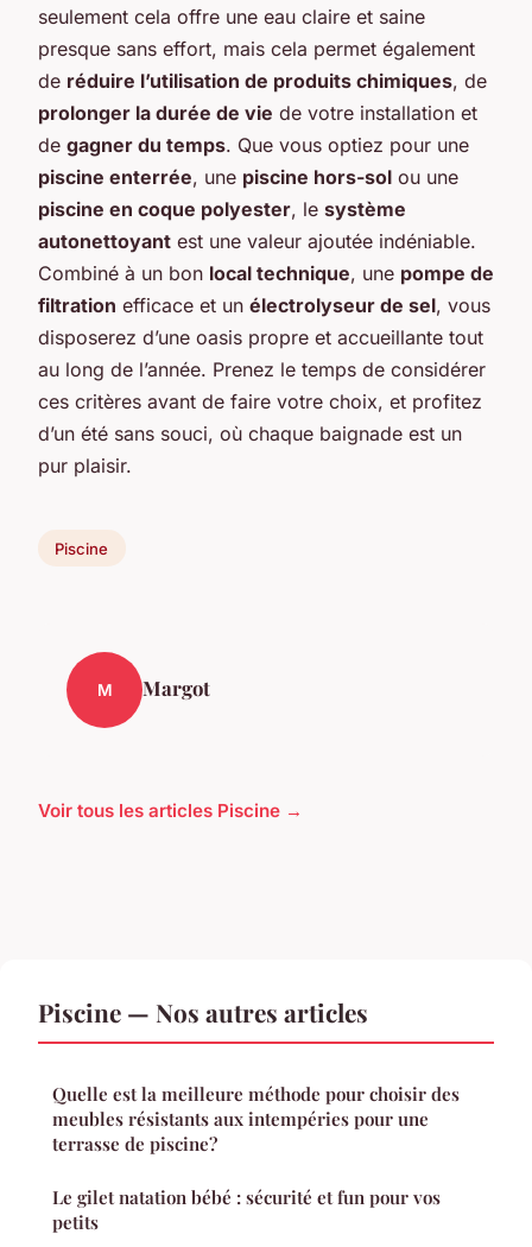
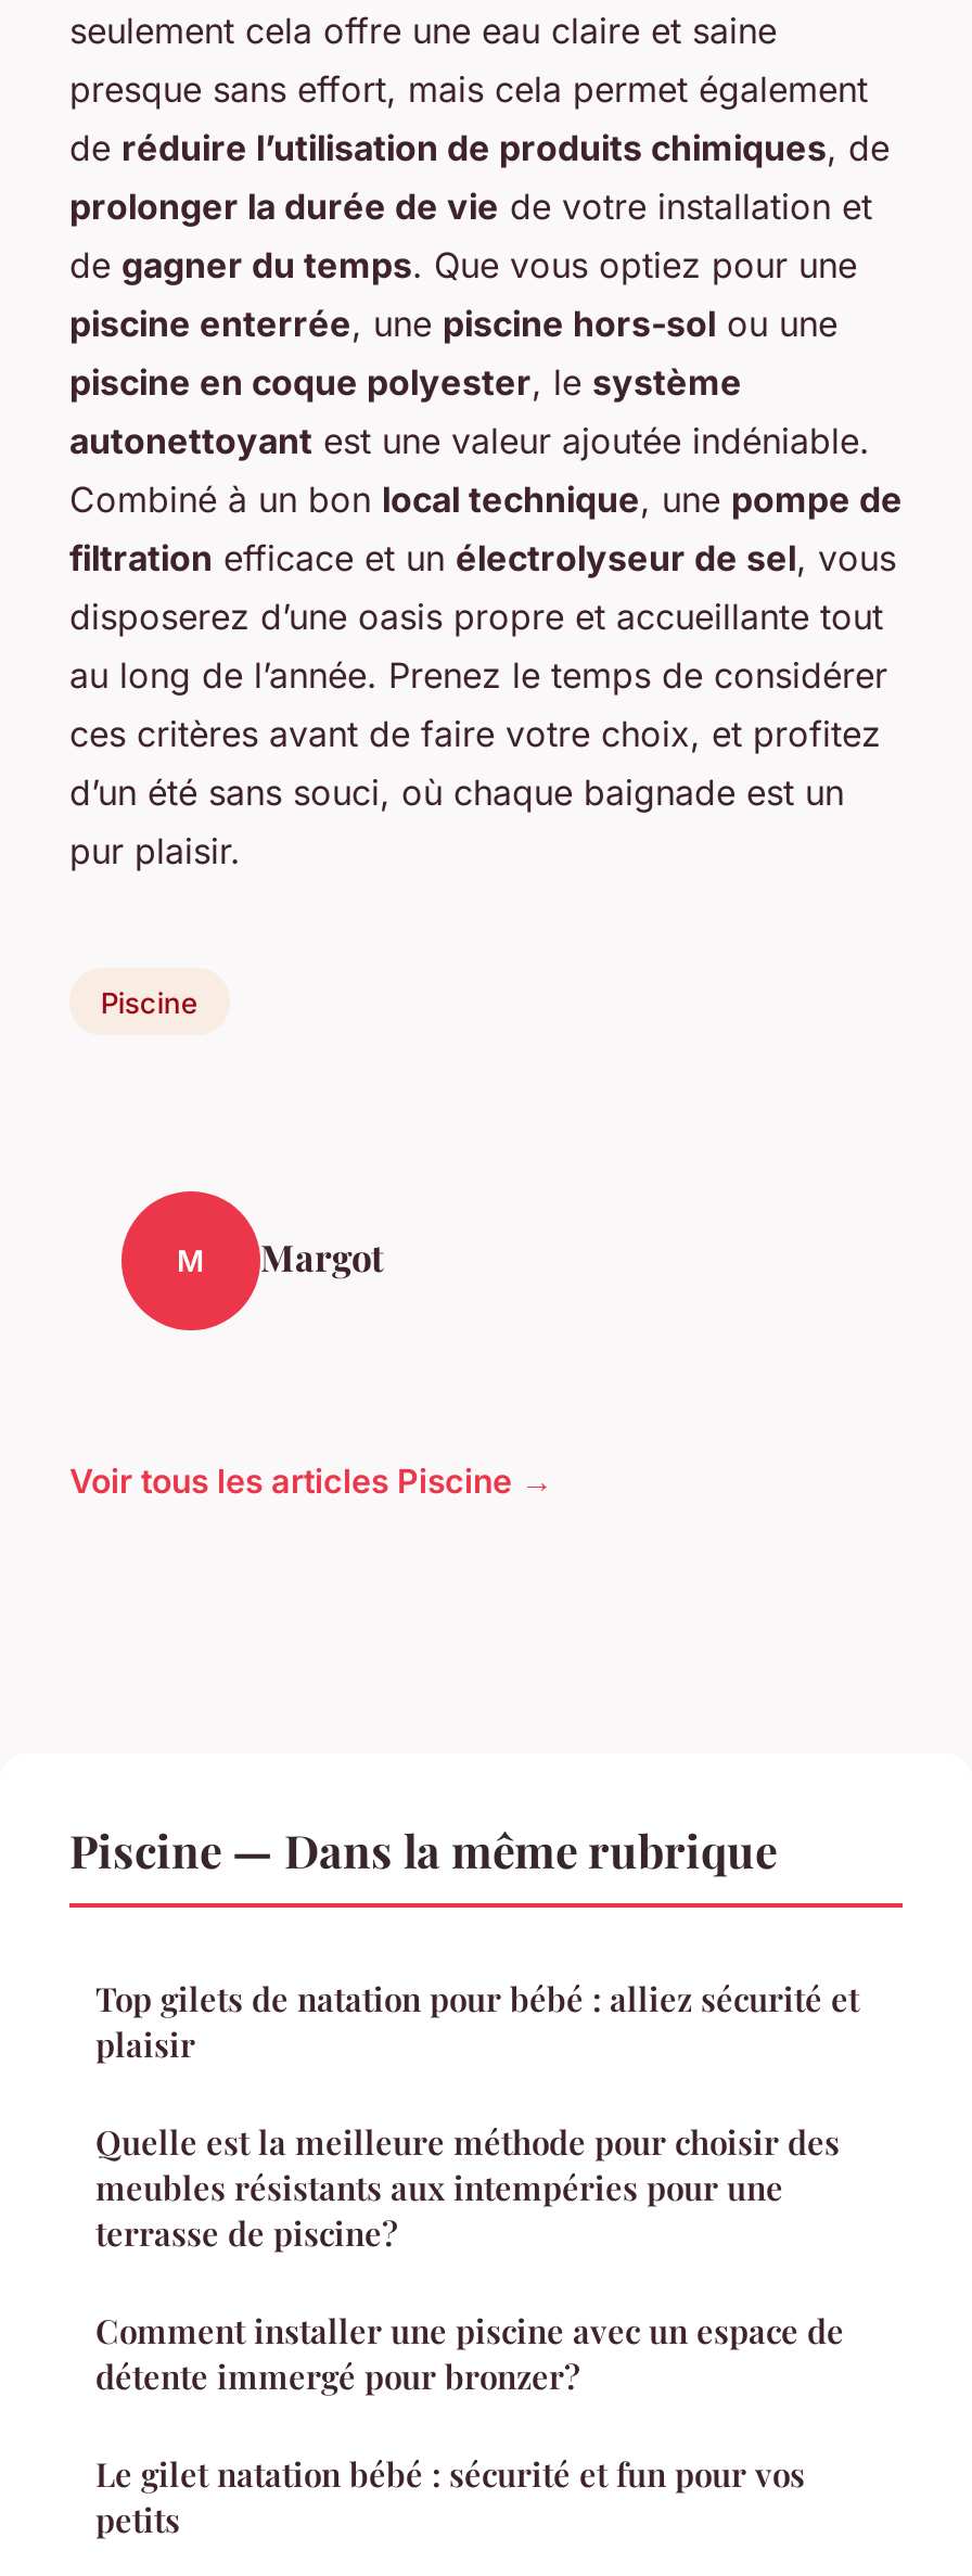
[38,996,368,1029] Piscine — Nos autres articles -> [69,1819,859,2067] Piscine — Dans la même rubrique | Top gilets de natation pour bébé : alliez sécurité et | plaisir
none -> [95,2310,844,2399] Comment installer une piscine avec un espace de | détente immergé pour bronzer?

